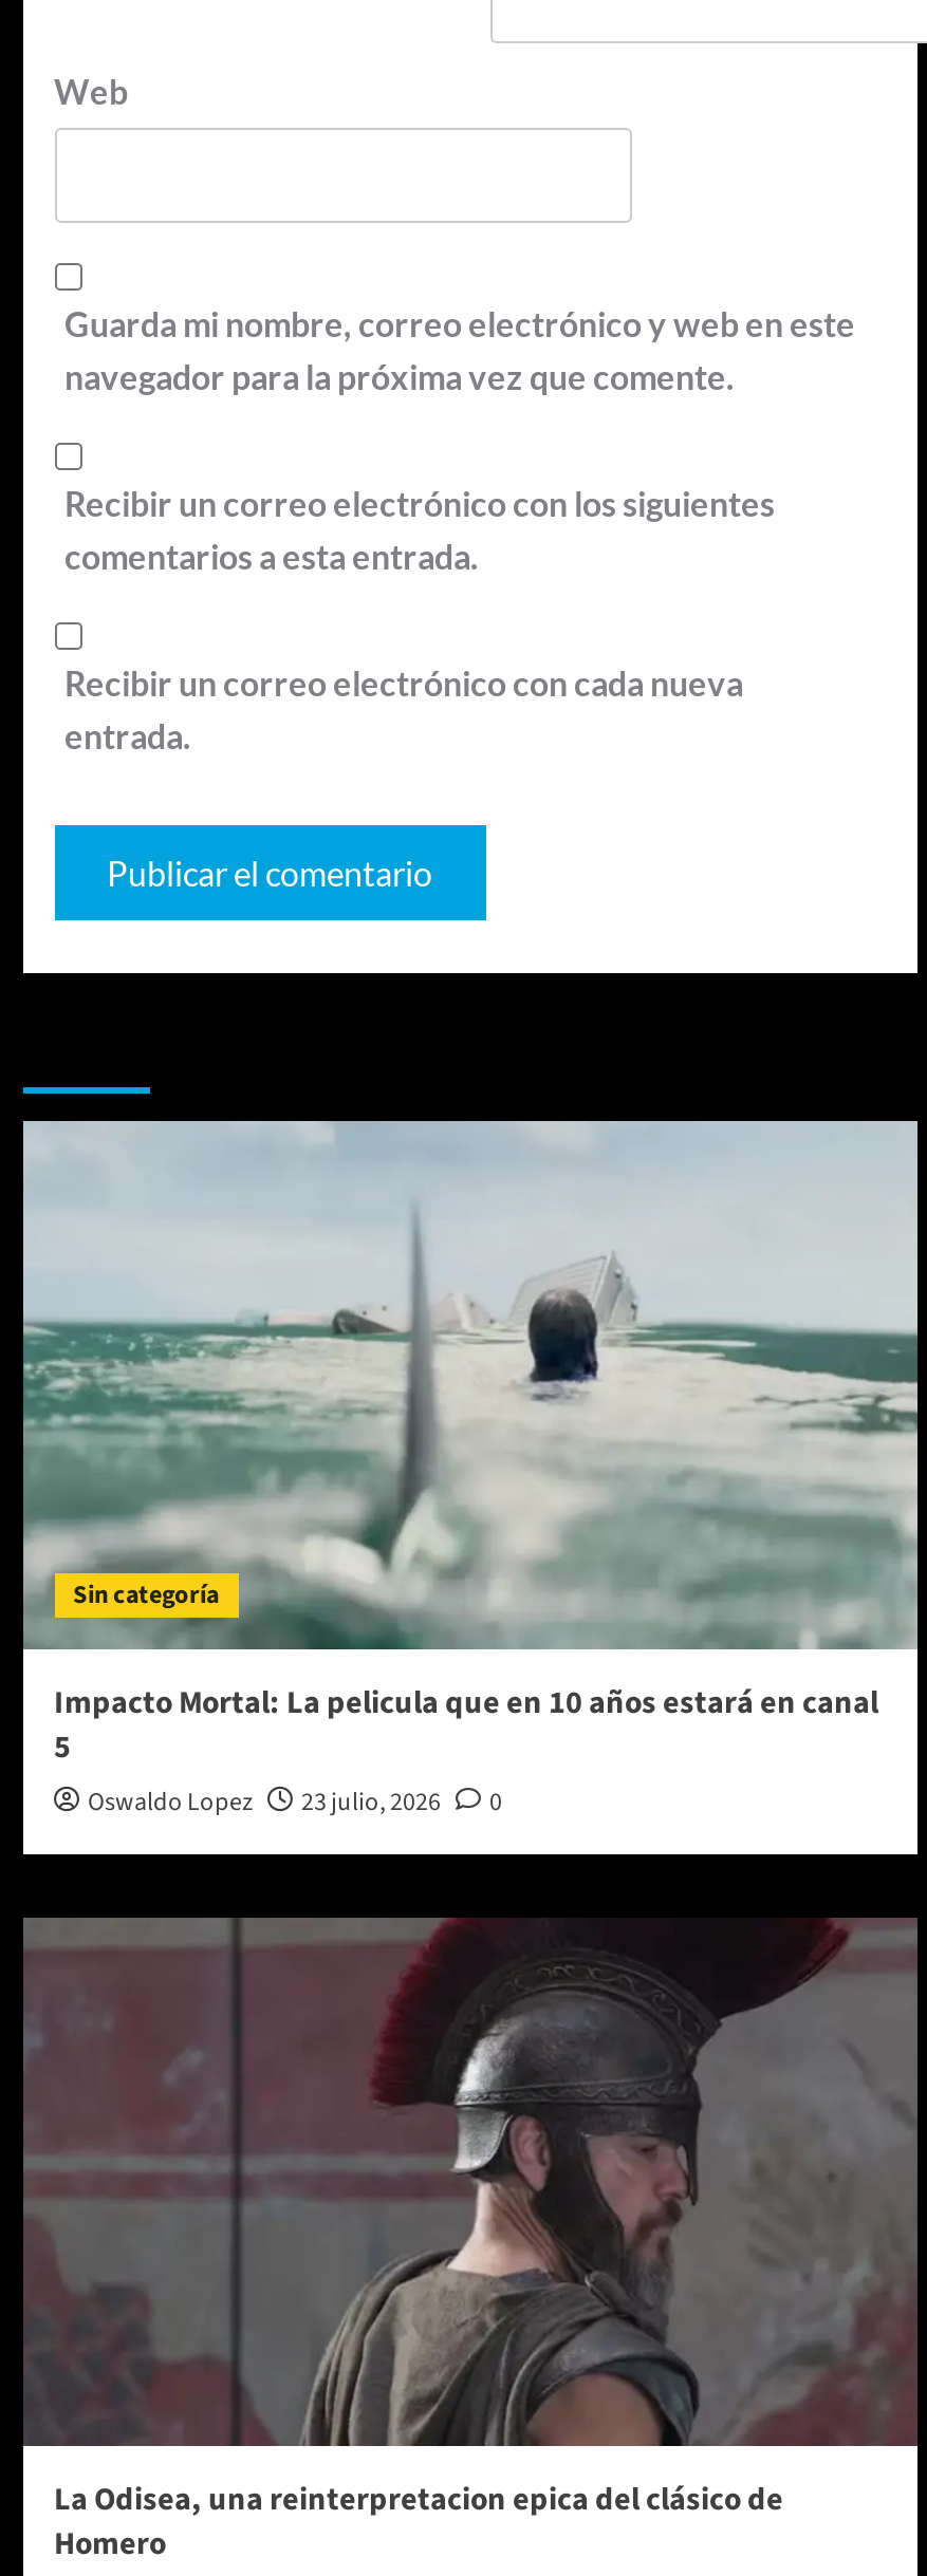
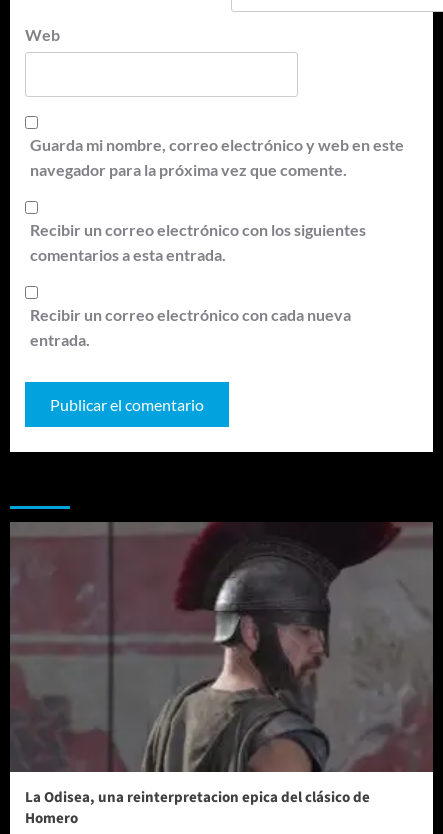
[23,1119,917,1821] [image] | Sin categoría | Impacto Mortal: La pelicula que en 10 años estará en canal | 5 | Oswaldo Lopez | 23 julio, 2026 | 0 -> none

